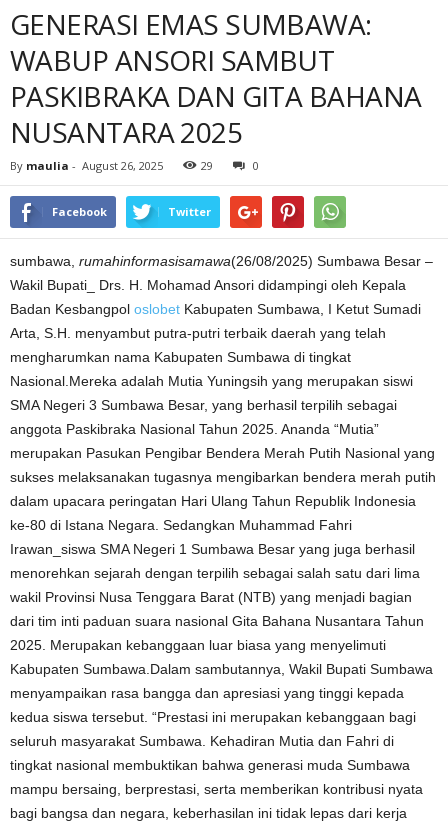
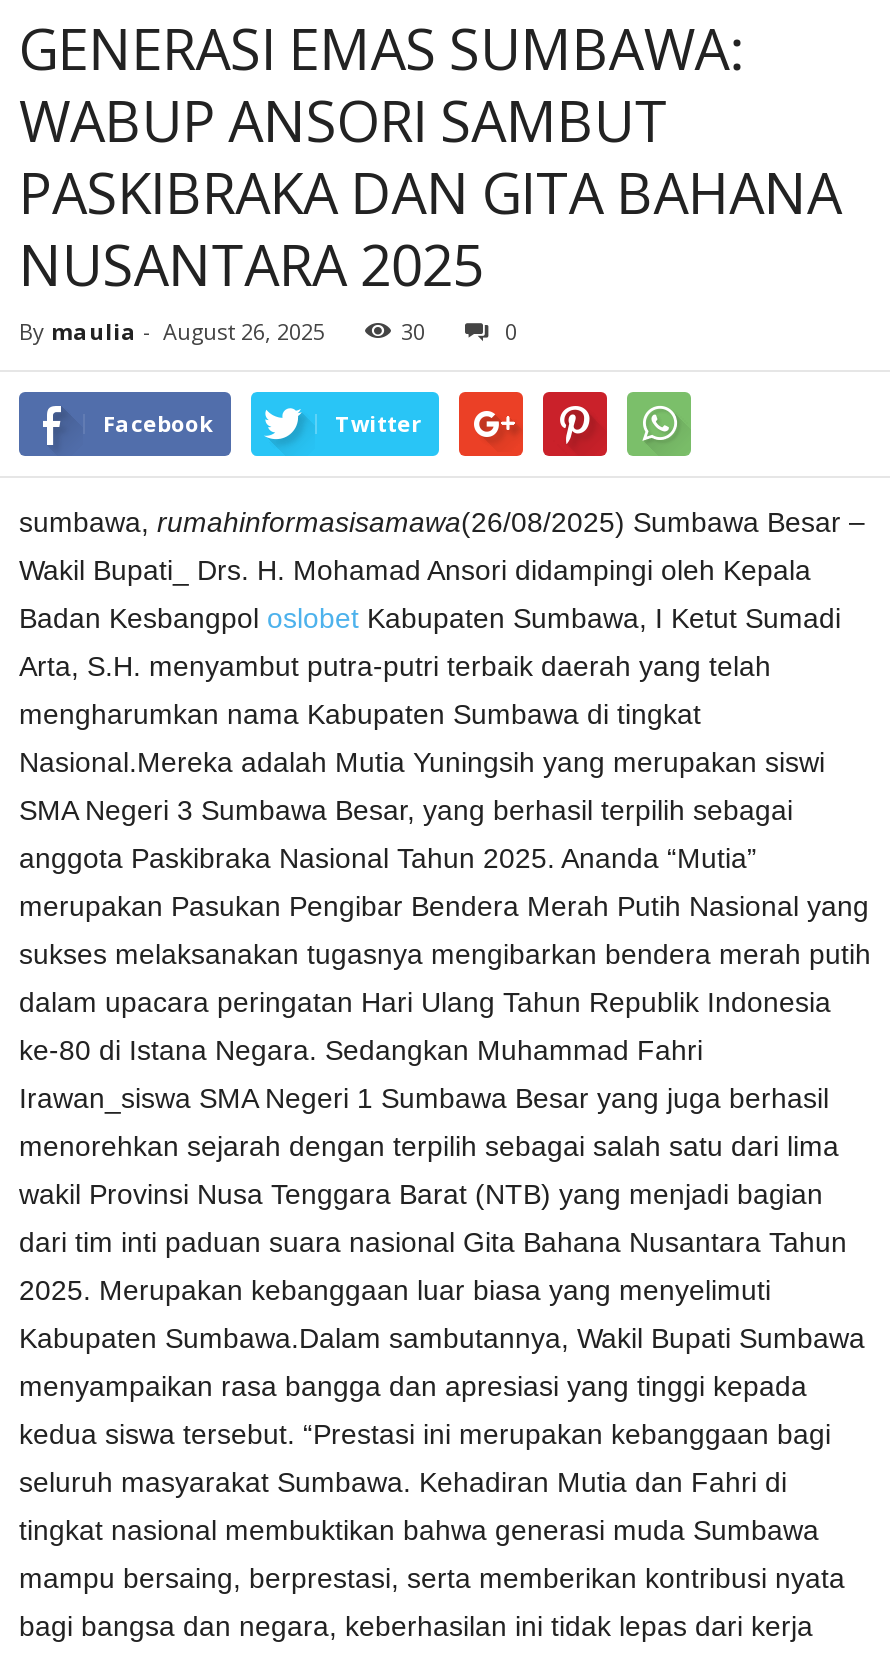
[201,158,213,173] 29 -> [401,316,425,346] 30

